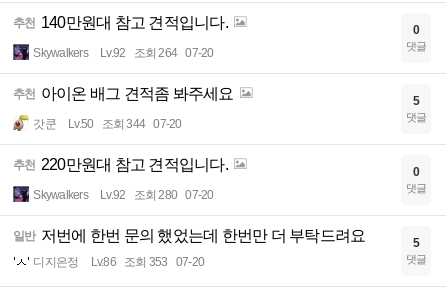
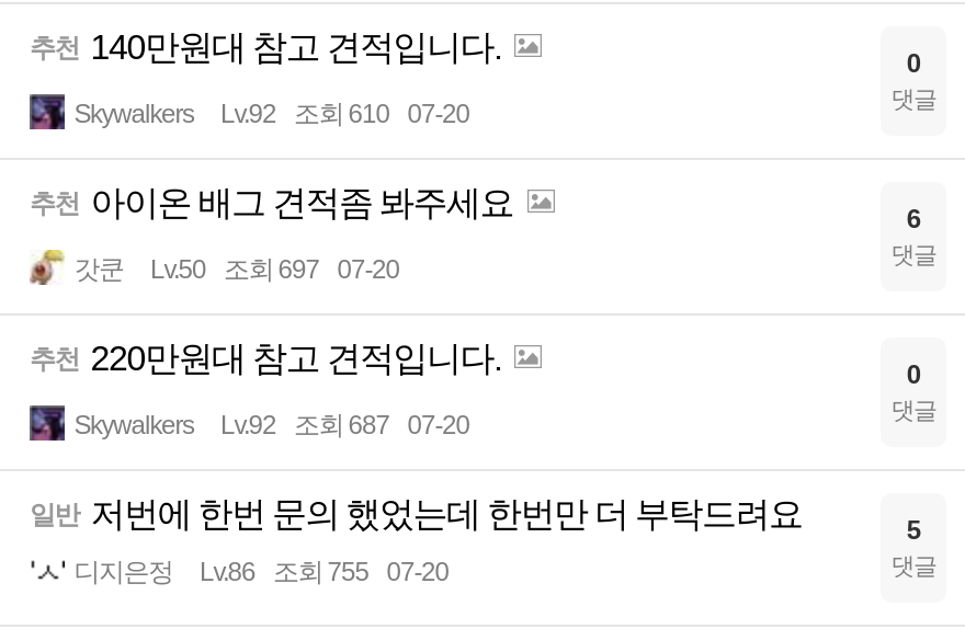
[33,46,213,60] Skywalkers Lv.92 조회 264 07-20 -> [74,99,469,130] Skywalkers Lv.92 조회 610 07-20
[413,94,419,108] 5 -> [907,204,920,235] 6
[68,117,181,131] Lv.50 조회 344 07-20 -> [150,255,399,285] Lv.50 조회 697 07-20
[33,188,213,202] Skywalkers Lv.92 조회 280 07-20 -> [74,410,469,441] Skywalkers Lv.92 조회 687 07-20
[33,255,204,269] 디지은정 Lv.86 조회 353 07-20 -> [74,557,449,588] 디지은정 Lv.86 조회 755 07-20

